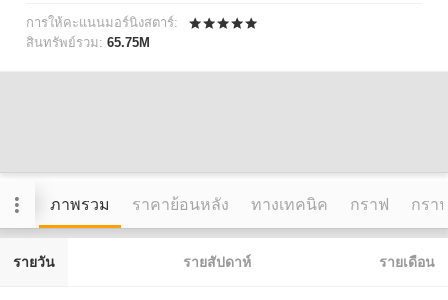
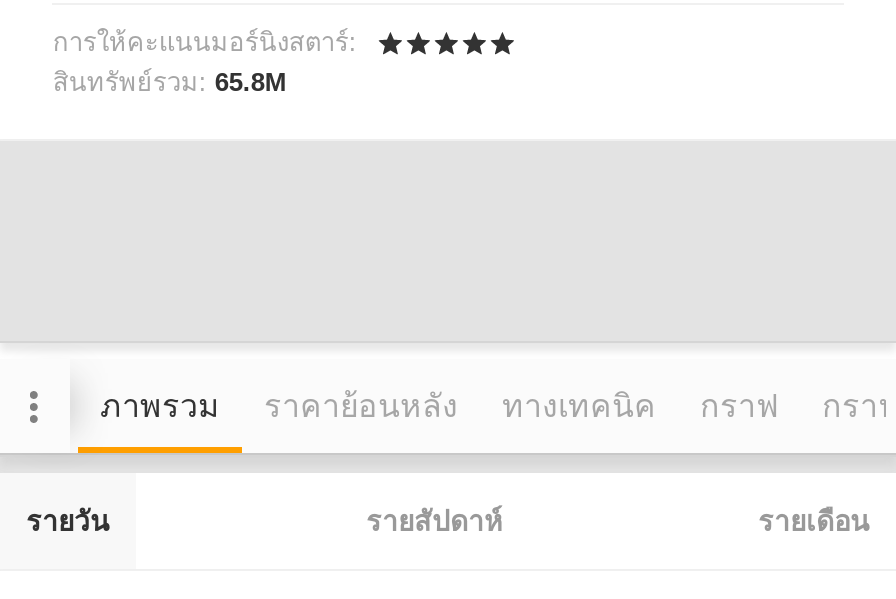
[26,35,150,50] สินทรัพย์รวม: 65.75M -> [53,67,287,97] สินทรัพย์รวม: 65.8M

